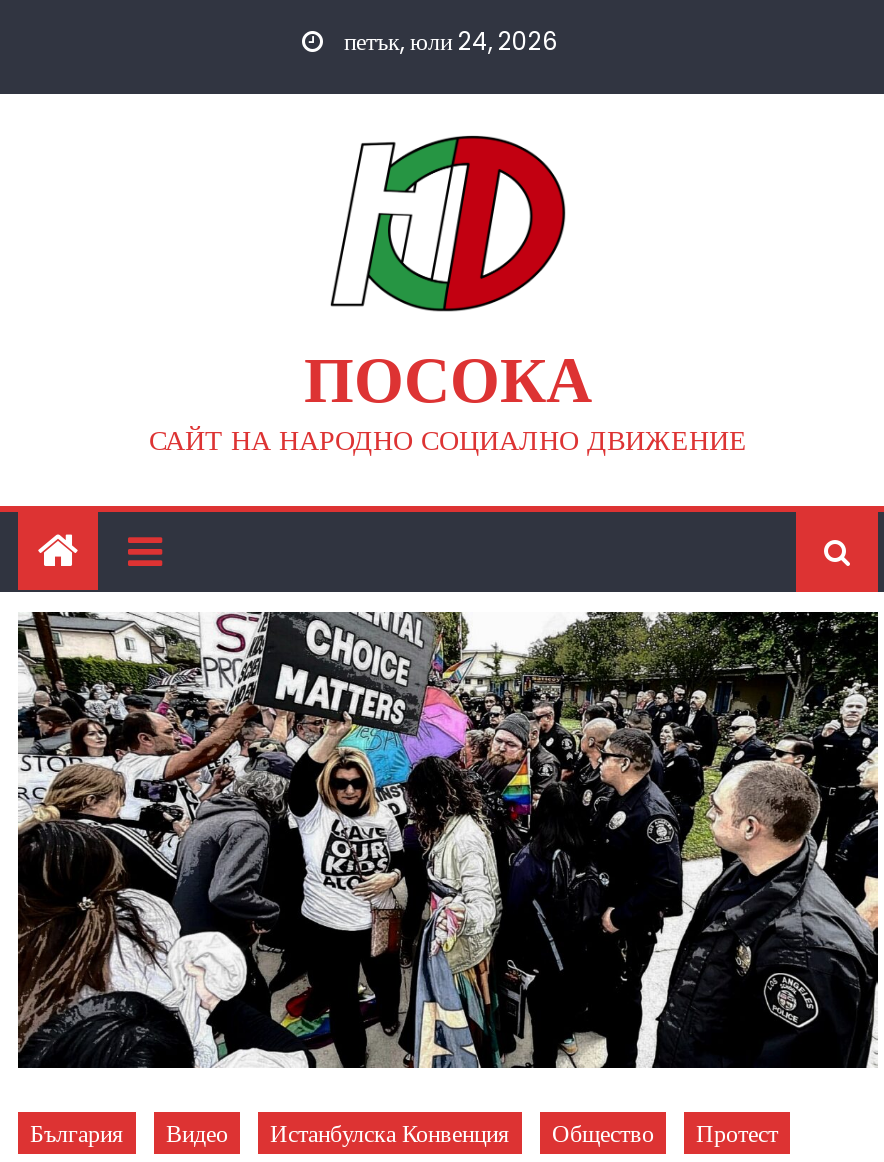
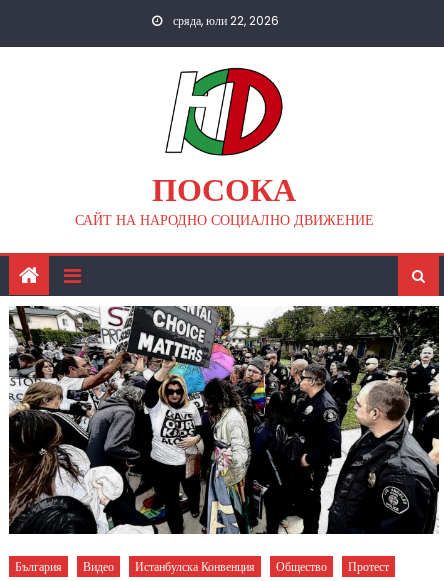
[338,24,558,58] петък, юли 24, 2026 -> [169,12,278,29] сряда, юли 22, 2026

